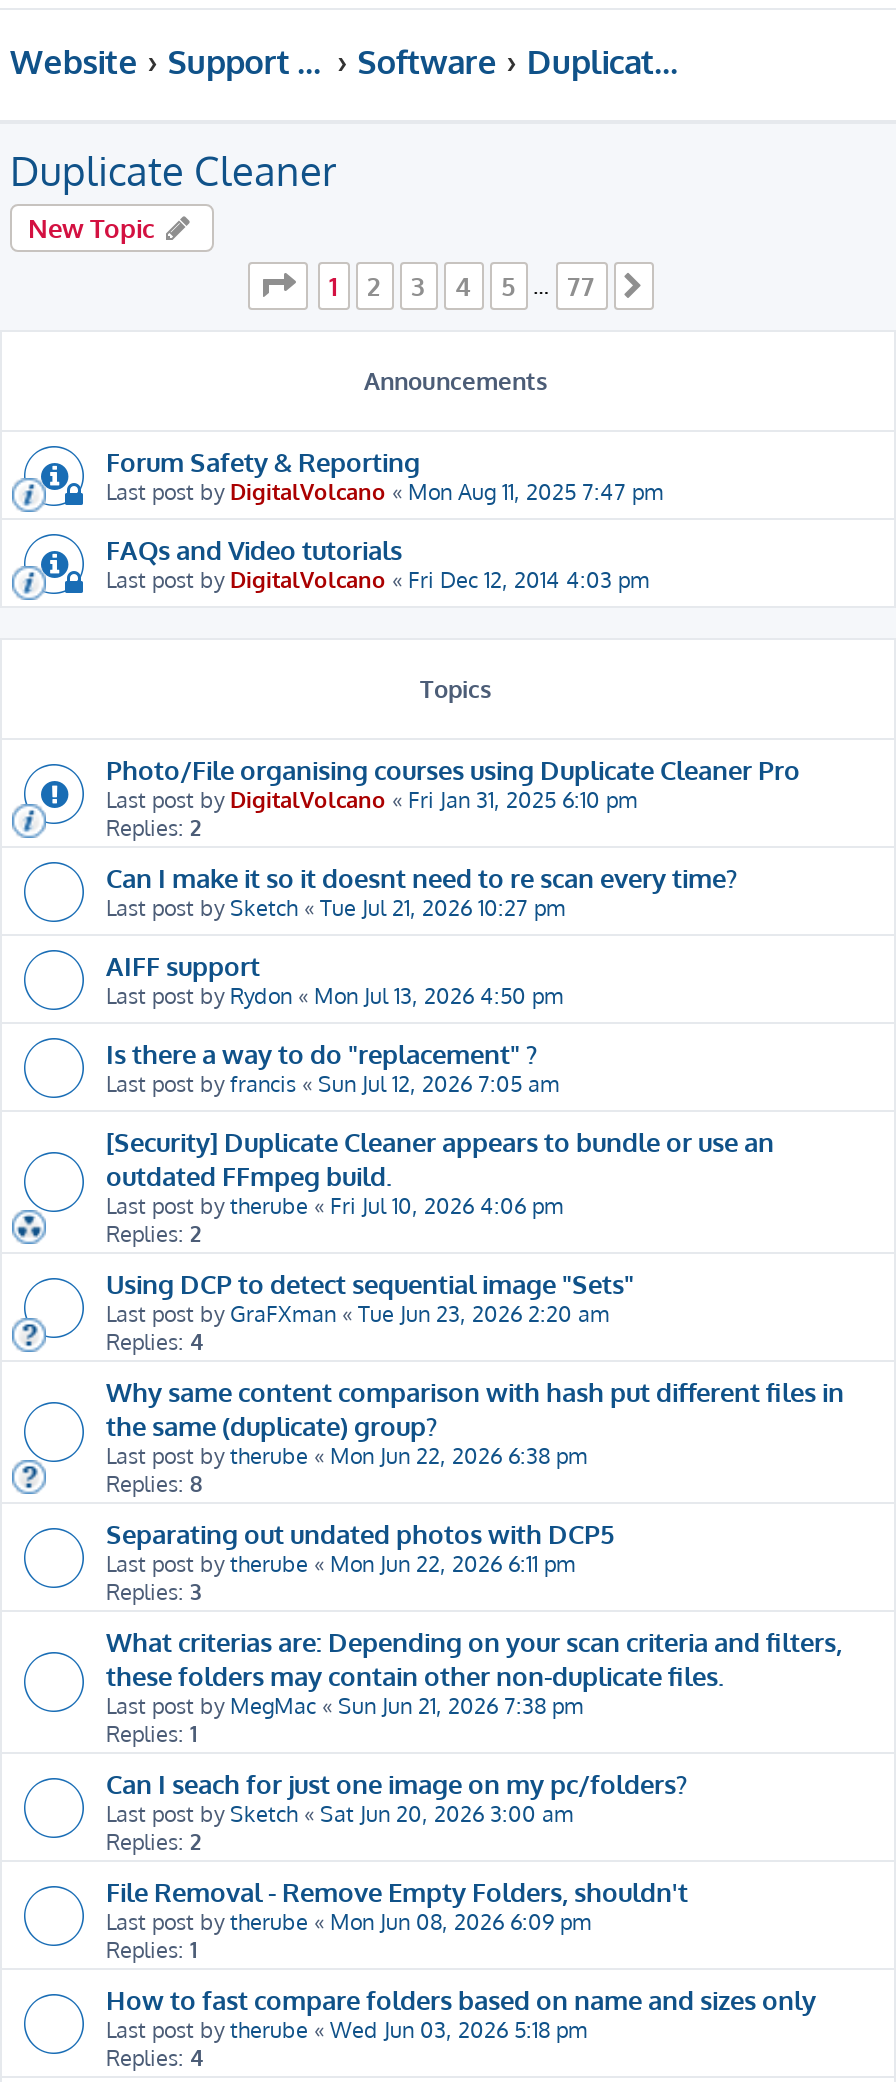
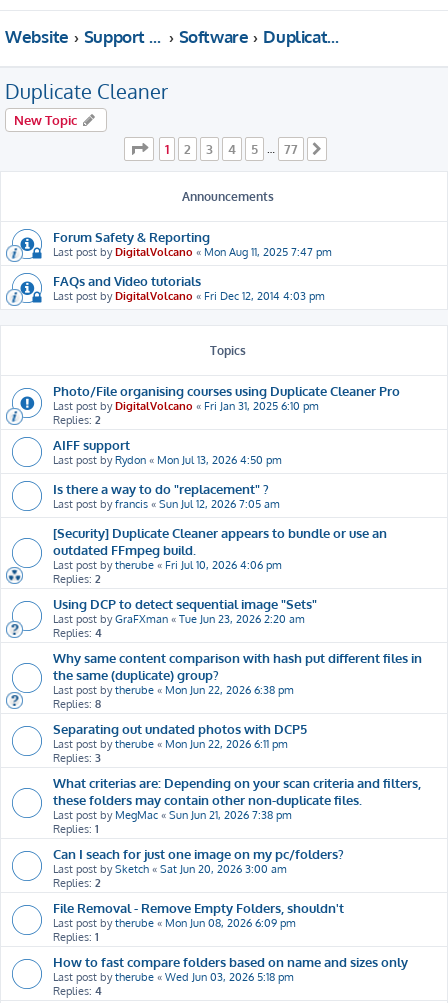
[106,860,738,922] Can I make it so it doesnt need to re scan every time? | Last post by Sketch «Tue Jul 21, 2026 10:27 pm -> none

